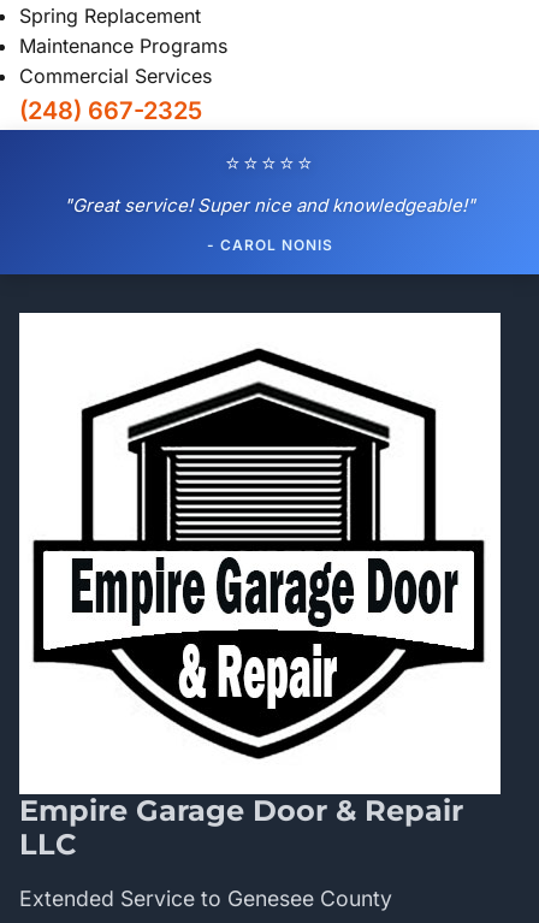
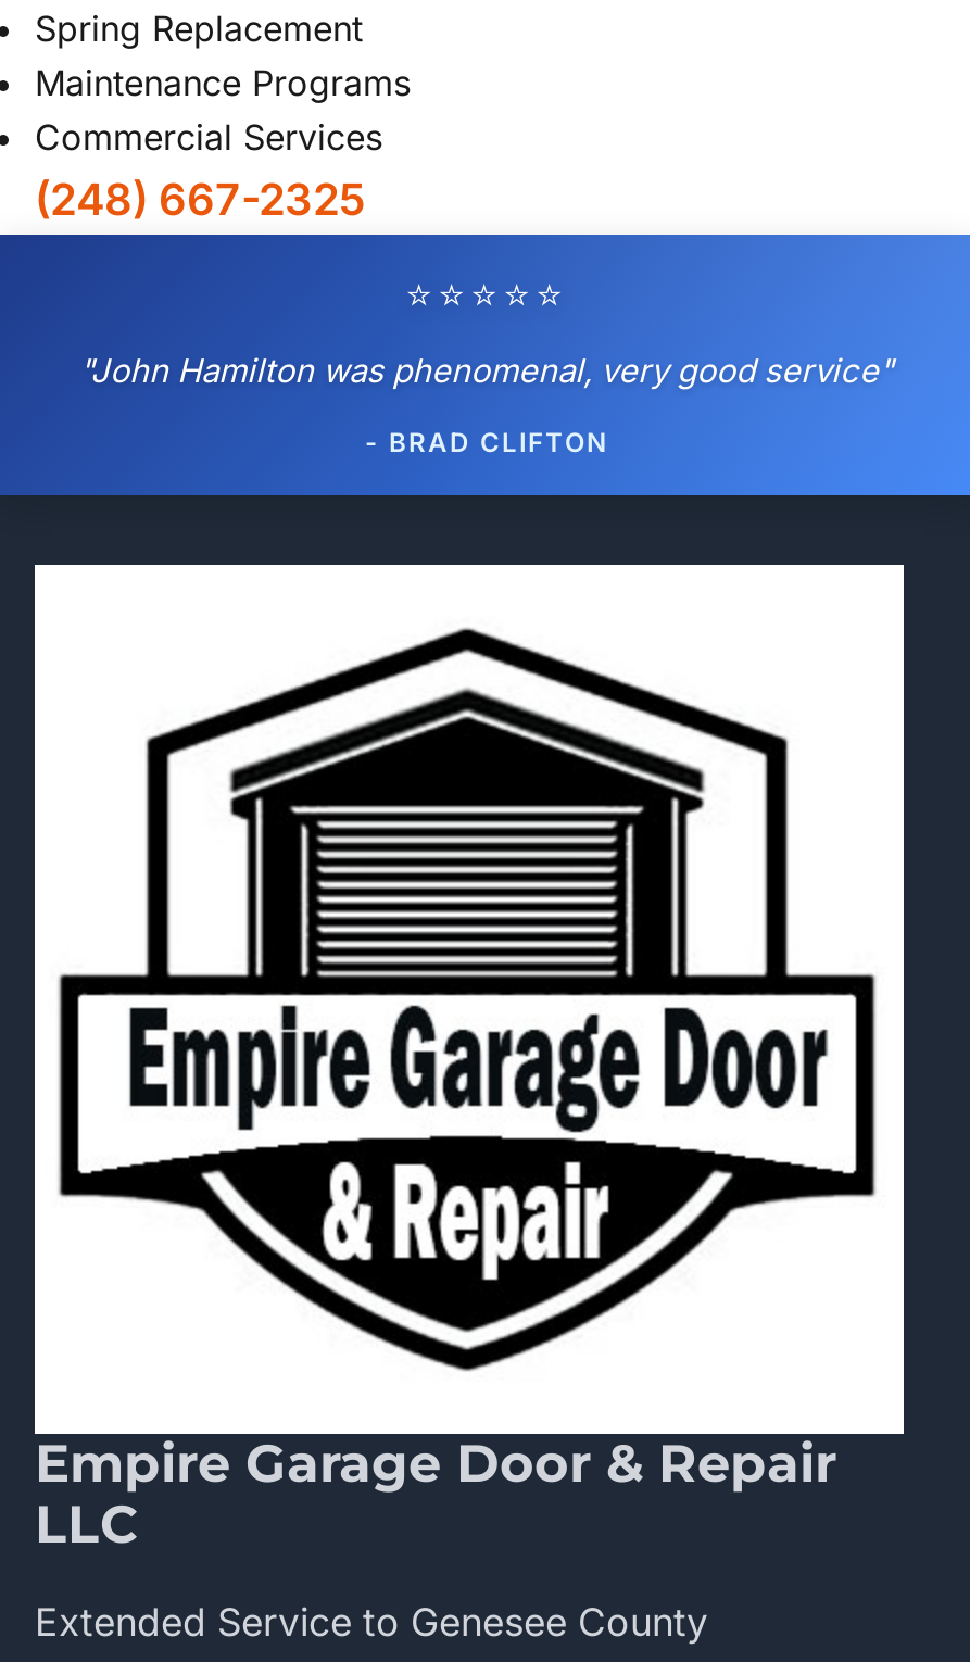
[64,194,475,217] "Great service! Super nice and knowledgeable!" -> [79,350,894,391] "John Hamilton was phenomenal, very good service"
[206,236,333,254] - CAROL NONIS -> [365,426,608,458] - BRAD CLIFTON

